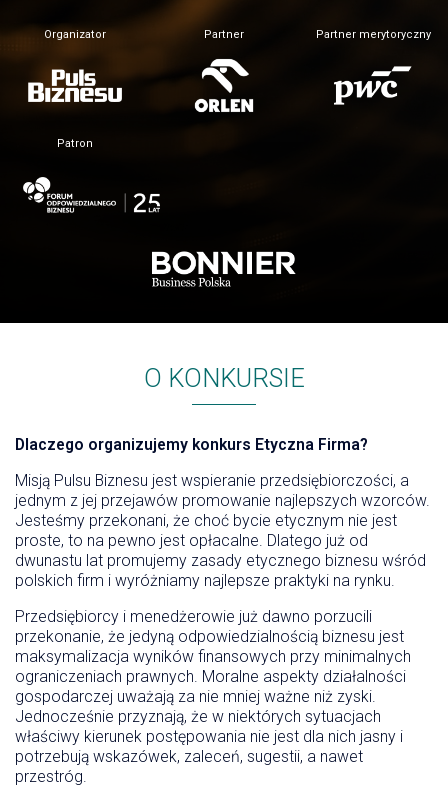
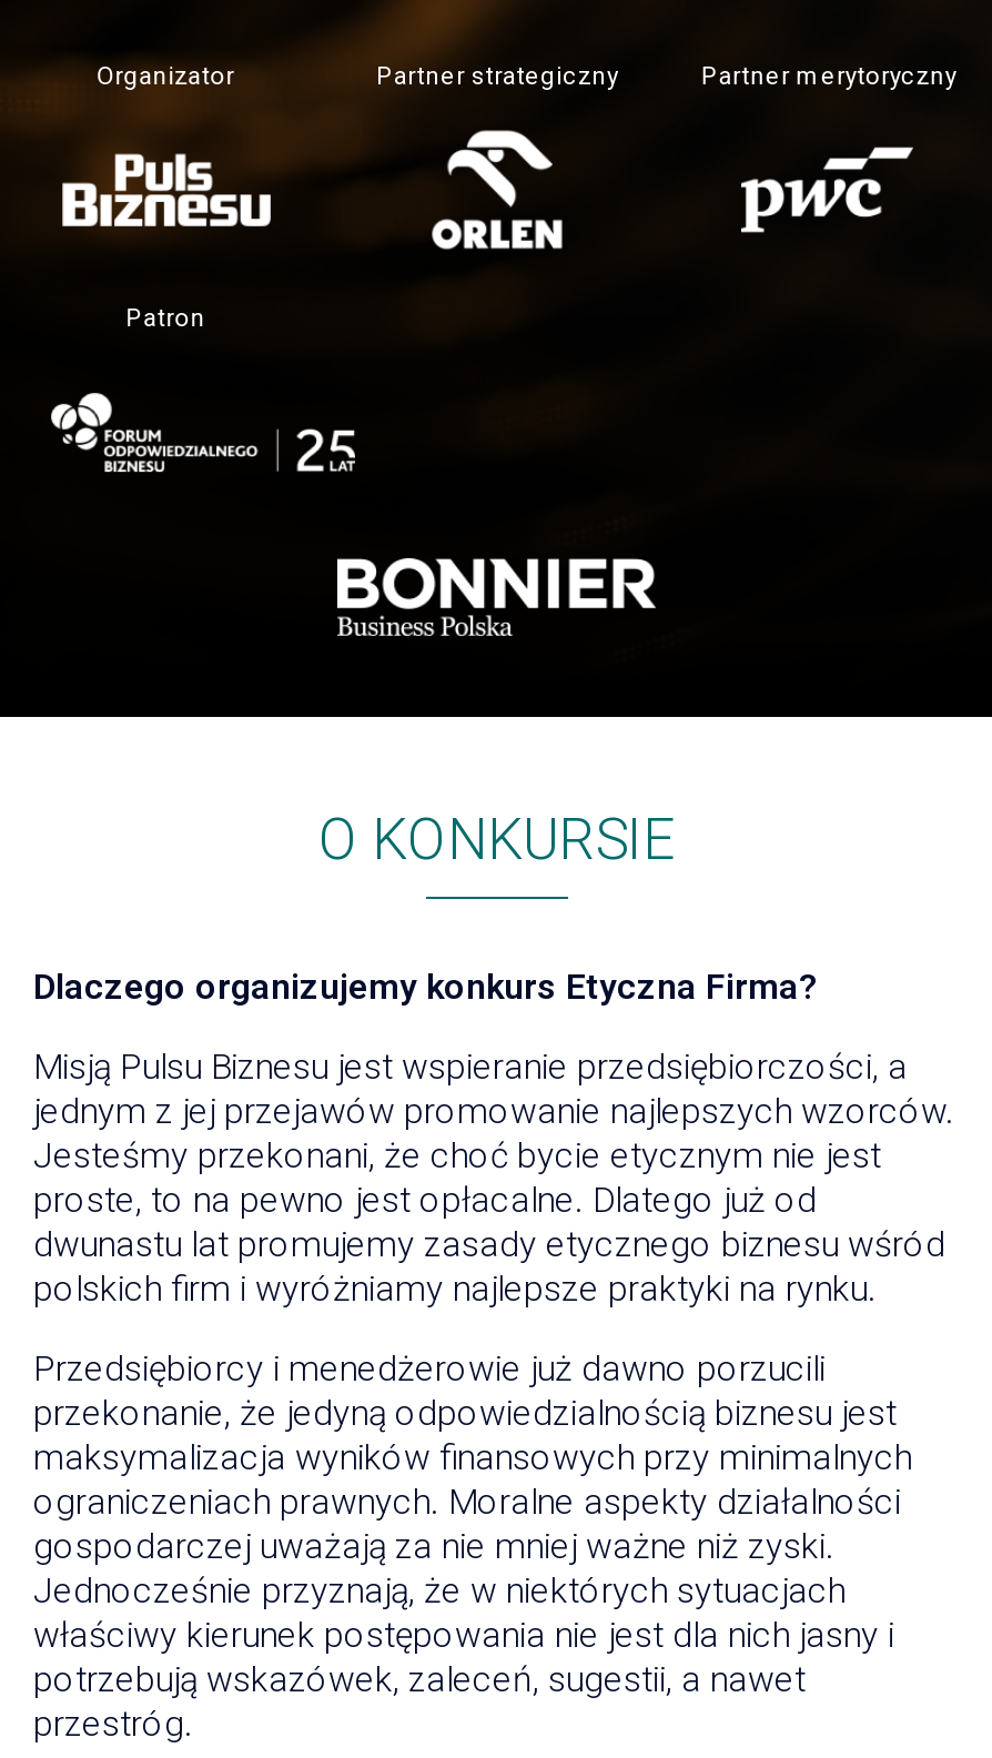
[204,28,244,41] Partner -> [376,62,618,91] Partner strategiczny

